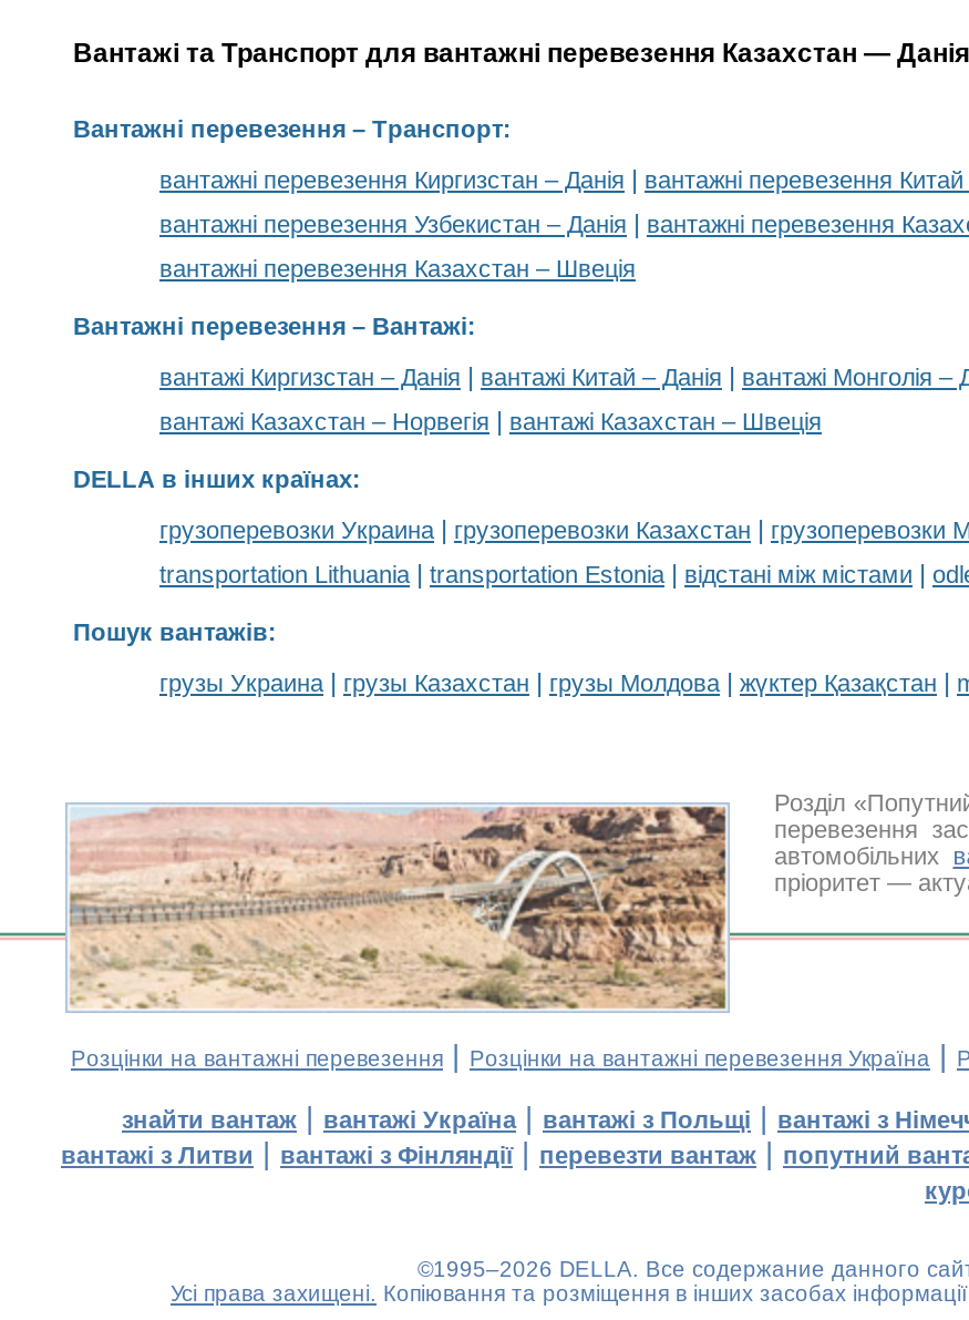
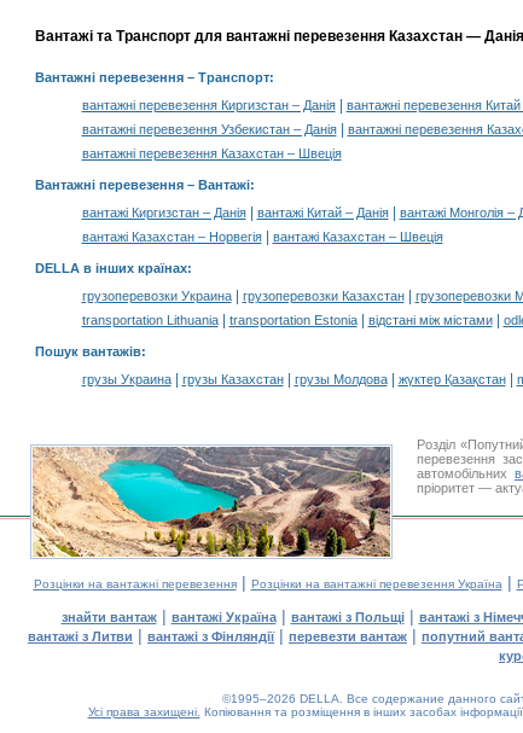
[68,805,728,1011] [image] -> [33,446,391,558] [image]

